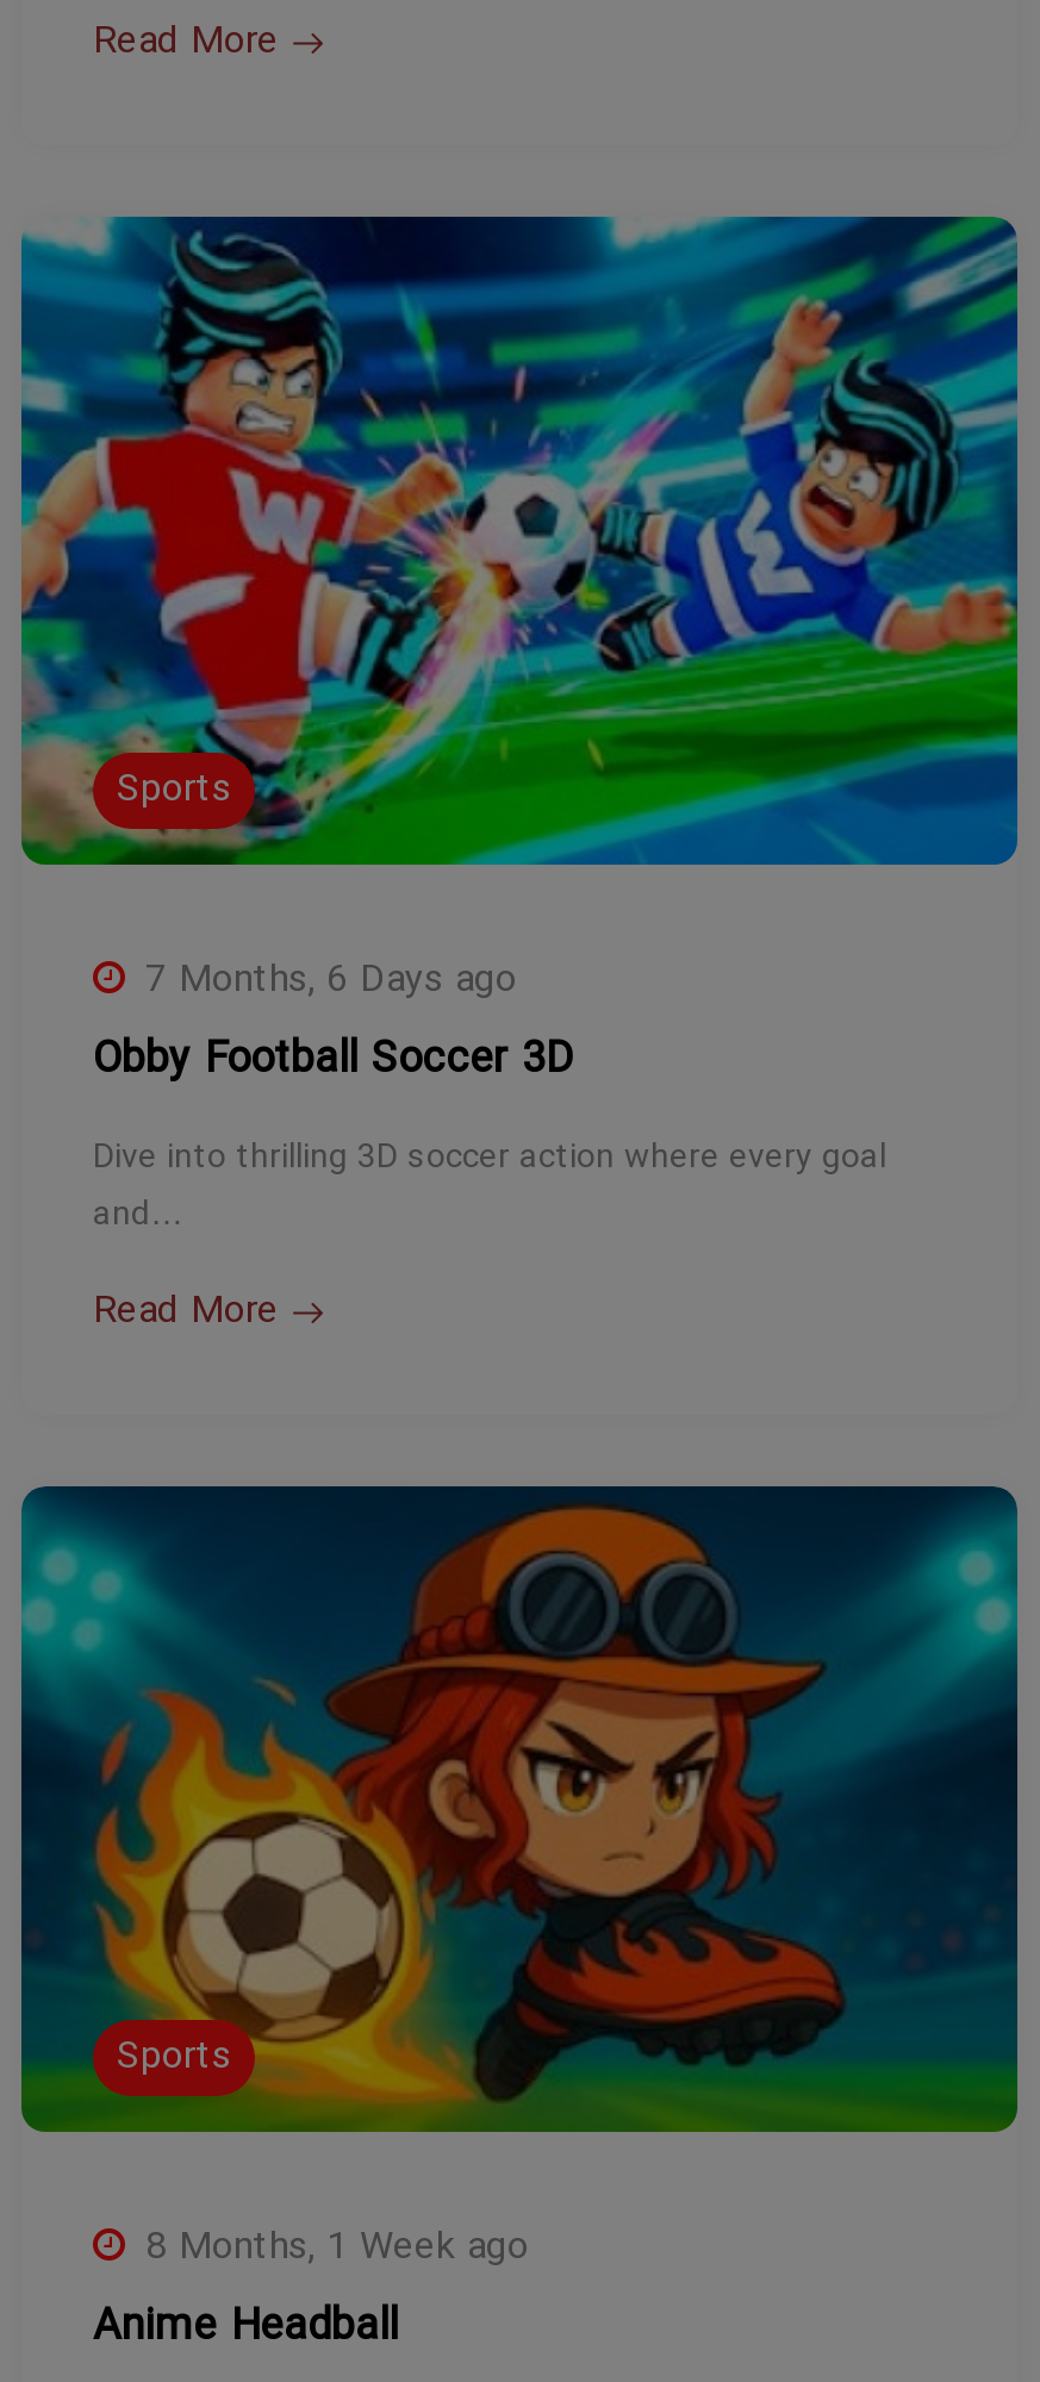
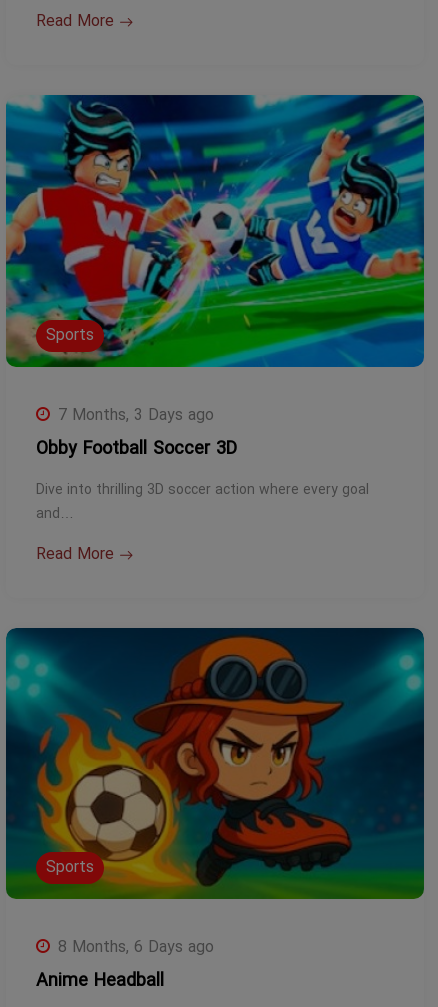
[145,954,517,1007] 7 Months, 6 Days ago -> [58,405,214,427] 7 Months, 3 Days ago
[145,2223,529,2275] 8 Months, 1 Week ago -> [58,937,214,959] 8 Months, 6 Days ago

